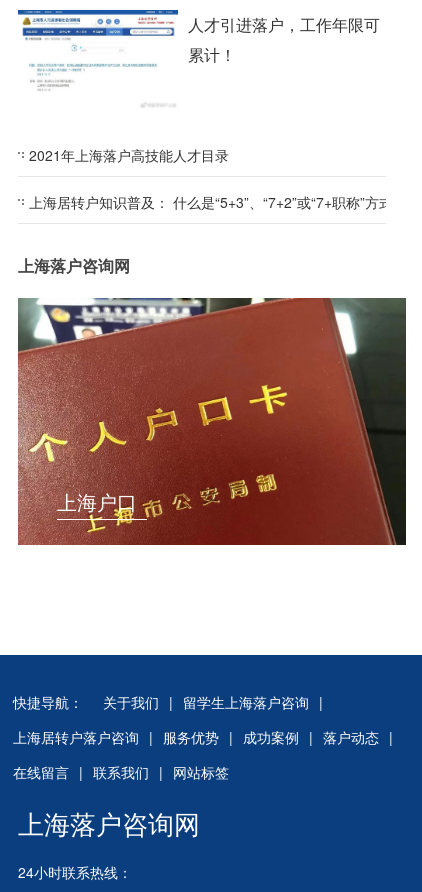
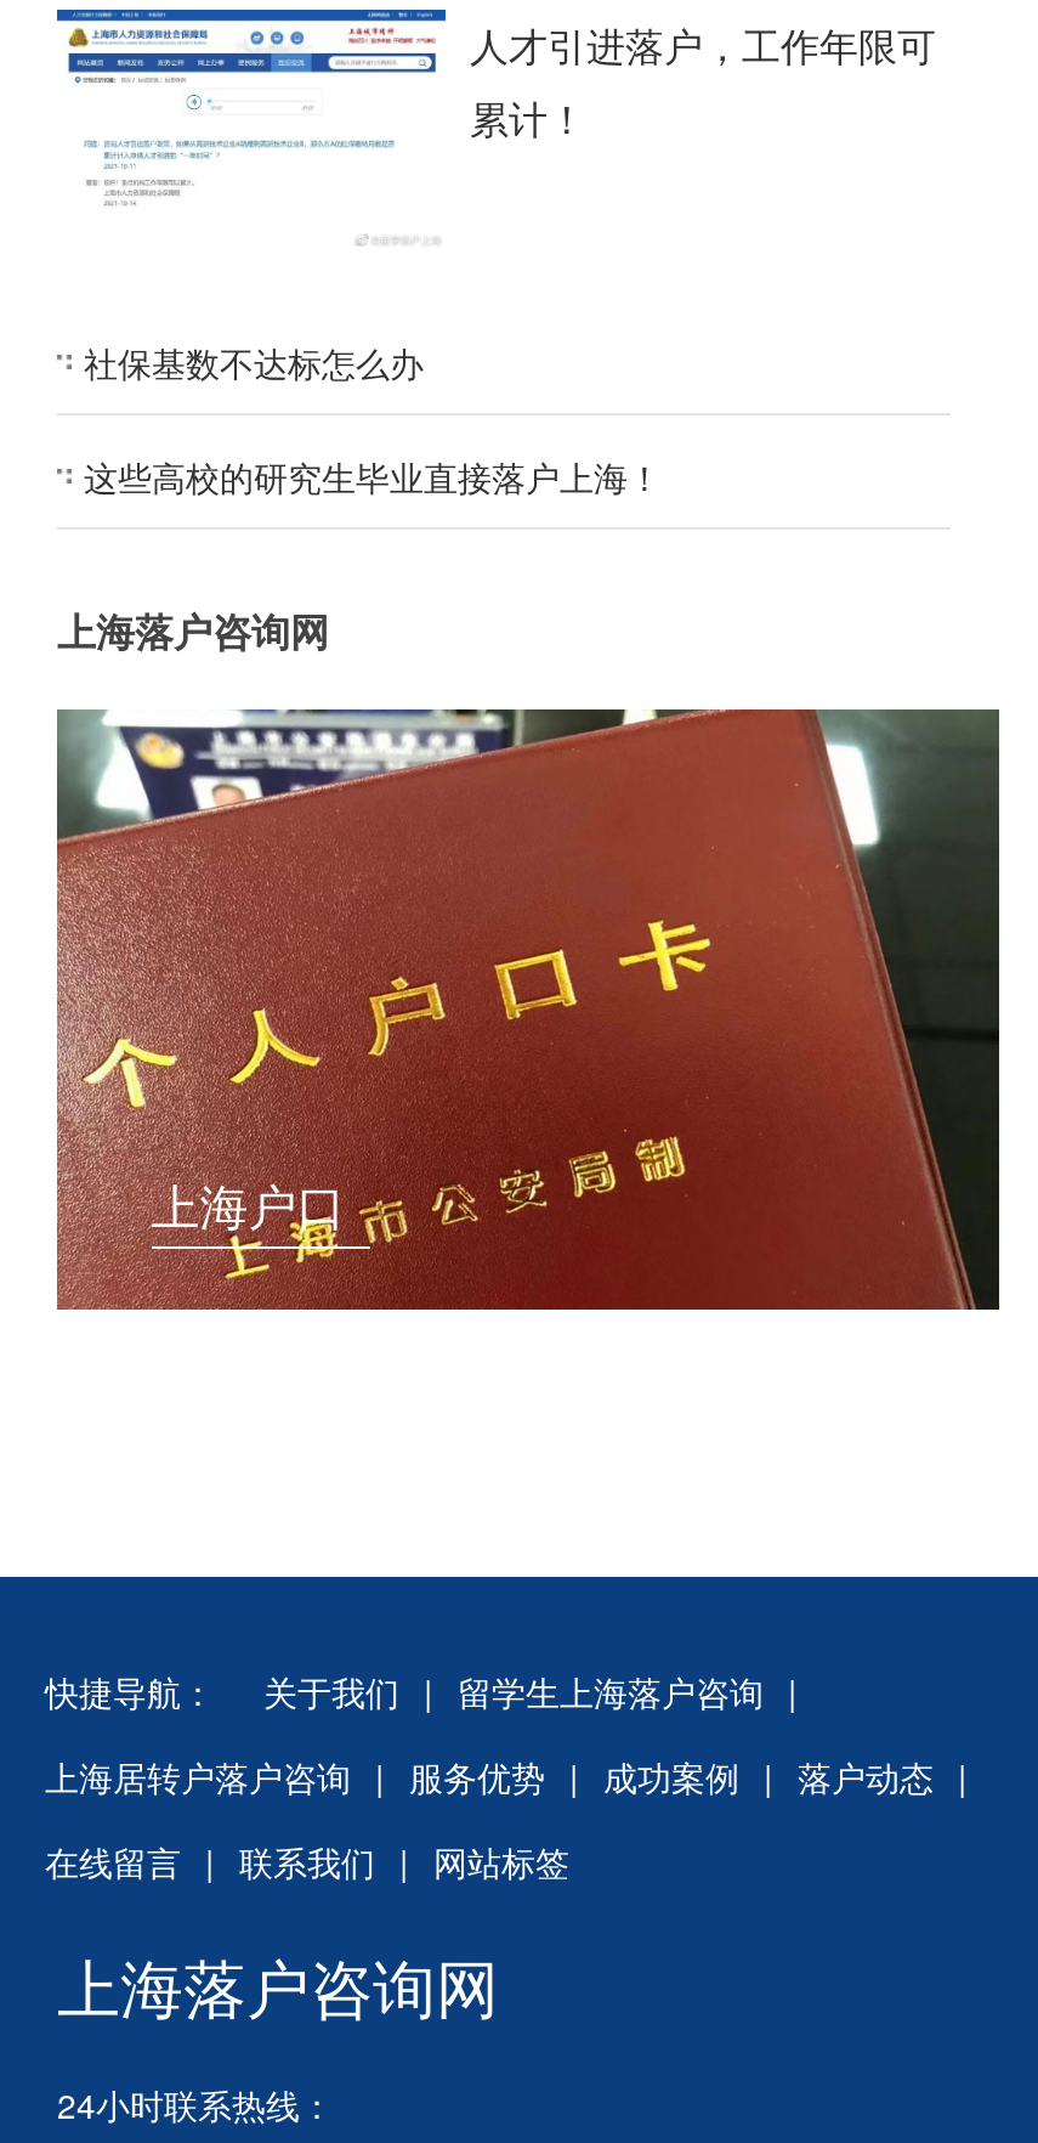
[29,145,229,165] 2021年上海落户高技能人才目录 -> [84,338,424,386] 社保基数不达标怎么办
[29,192,407,212] 上海居转户知识普及： 什么是“5+3”、“7+2”或“7+职称”方式？ -> [84,452,662,501] 这些高校的研究生毕业直接落户上海！

